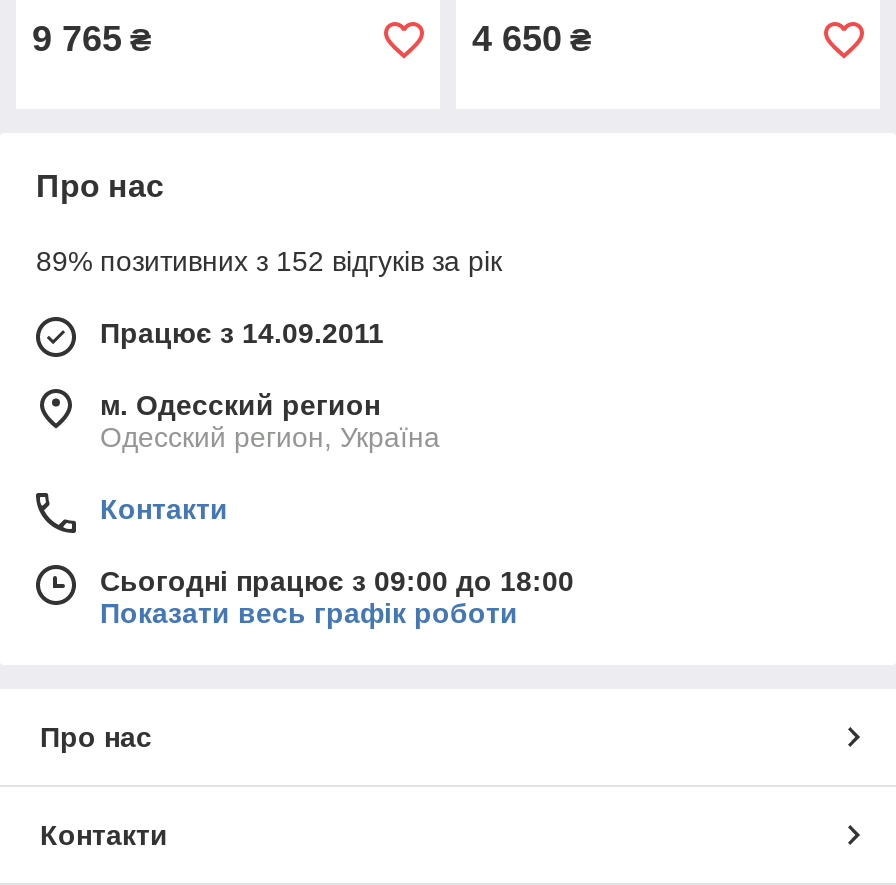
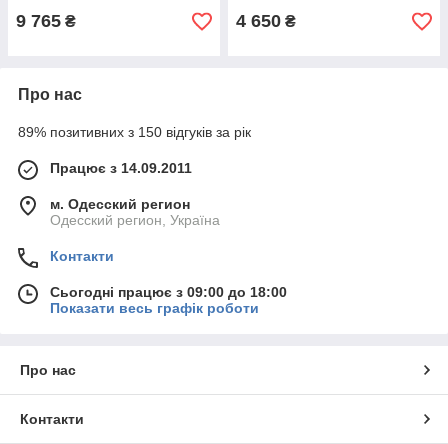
[36,245,502,277] 89% позитивних з 152 відгуків за рік -> [18,124,251,140] 89% позитивних з 150 відгуків за рік

